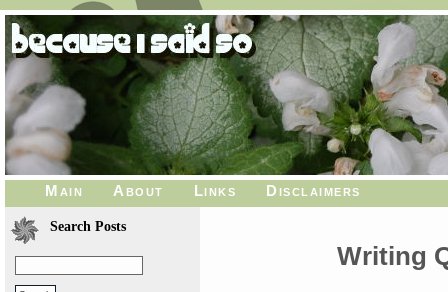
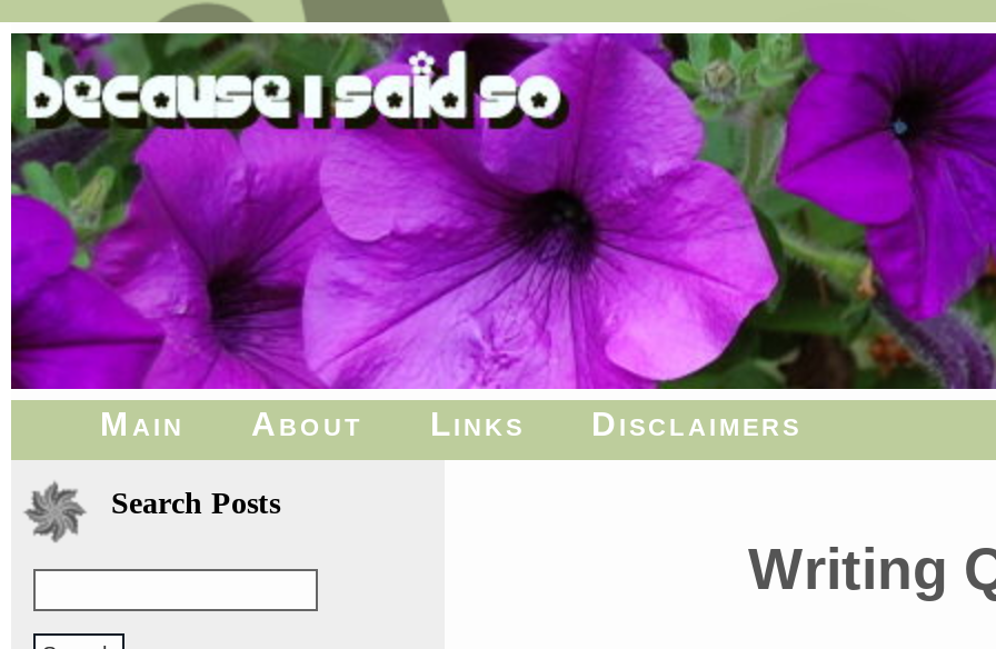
[4,14,445,176] [image] -> [9,31,989,391] [image]

